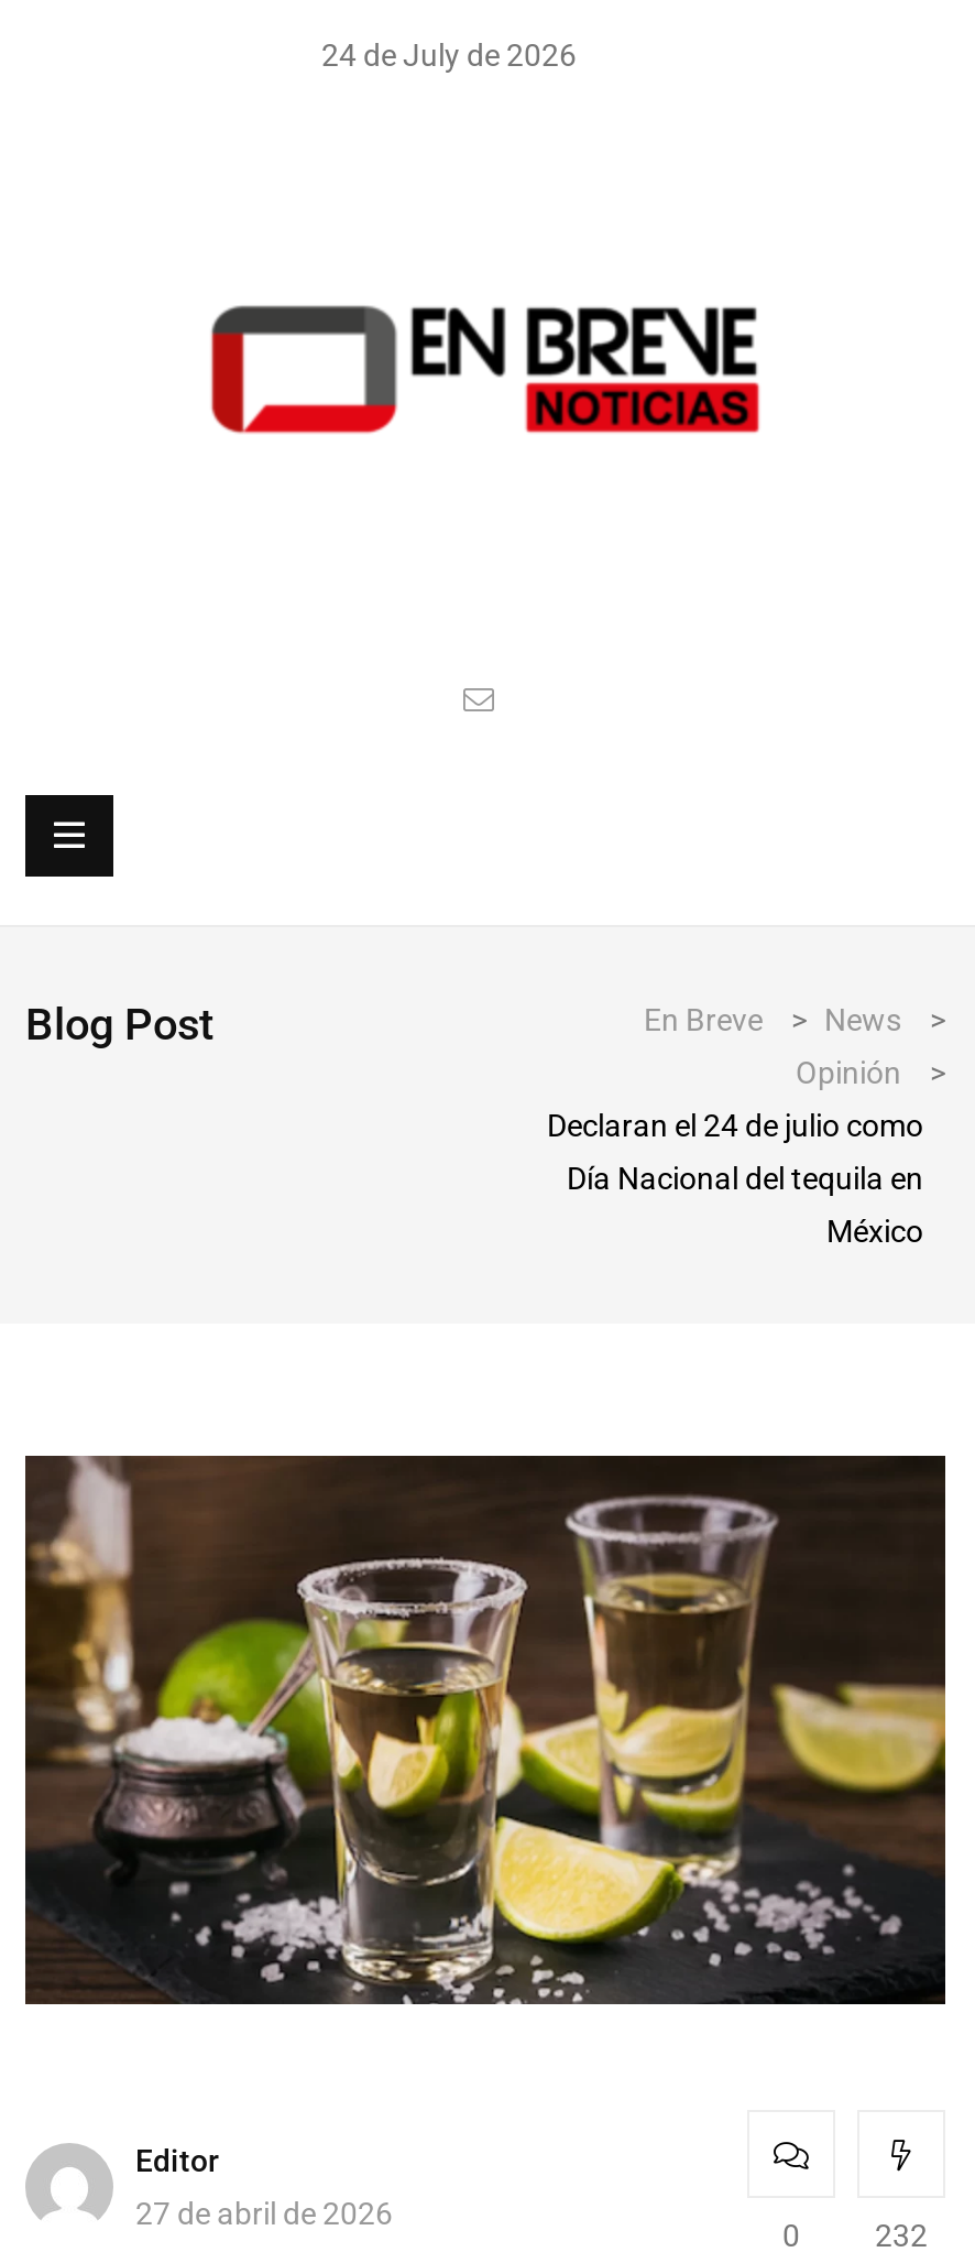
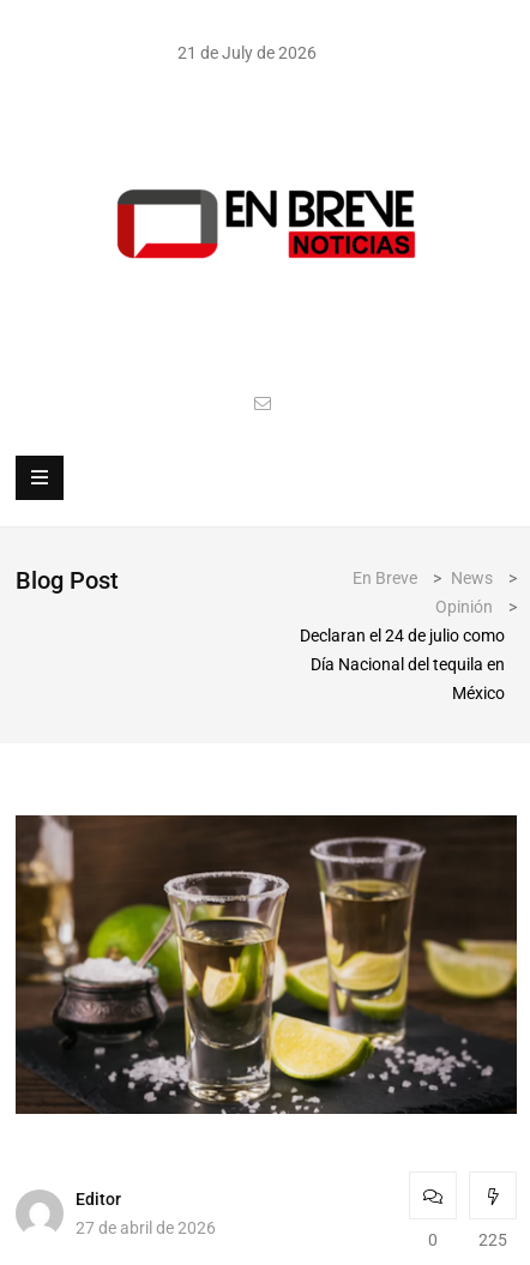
[321,37,577,73] 24 de July de 2026 -> [177,43,316,62] 21 de July de 2026
[875,2218,928,2253] 232 -> [478,1230,507,1249] 225

